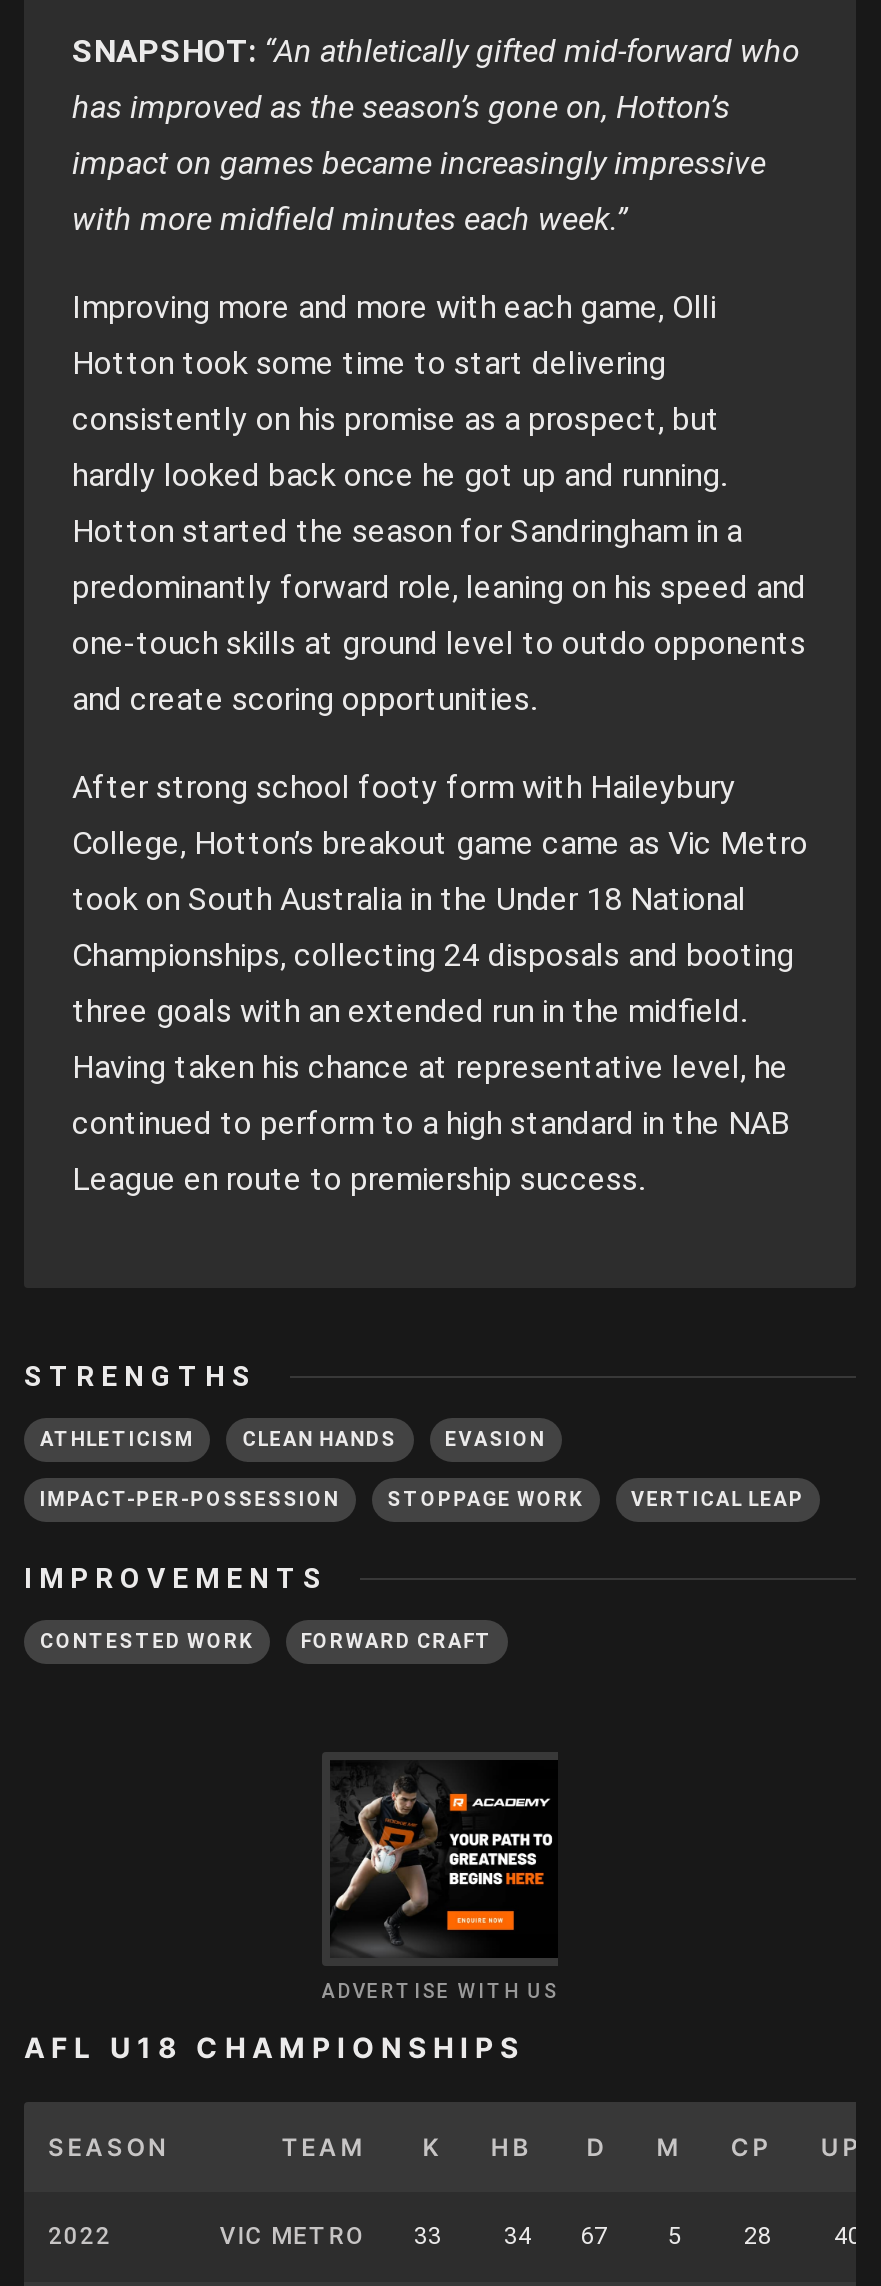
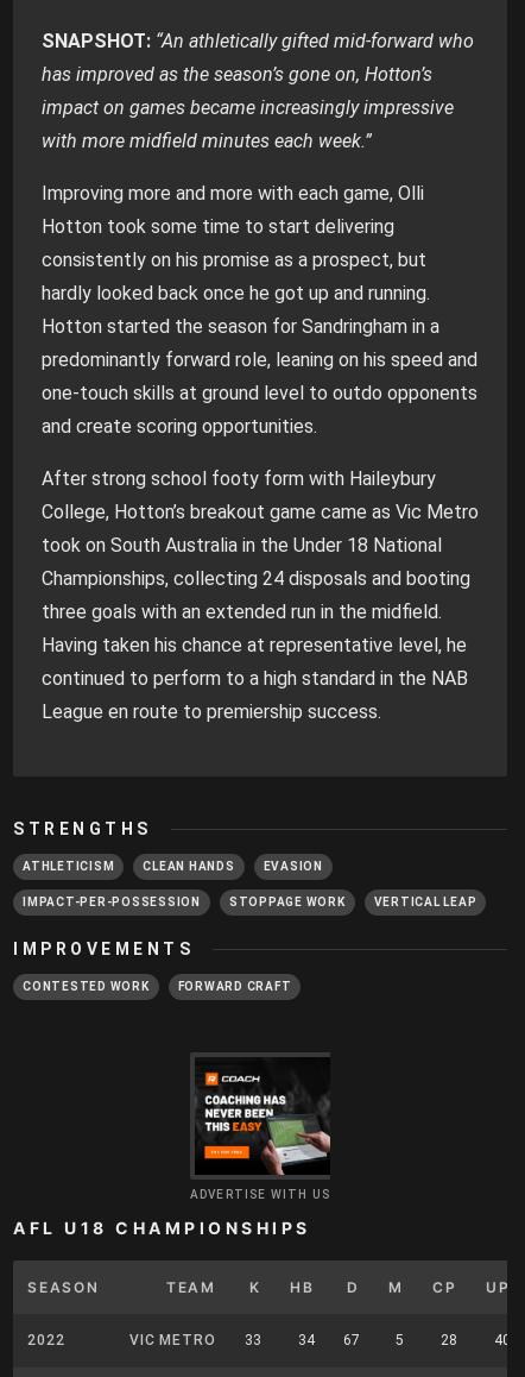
[332,1768,558,1960] [image] -> [195,1062,331,1176] [image]

